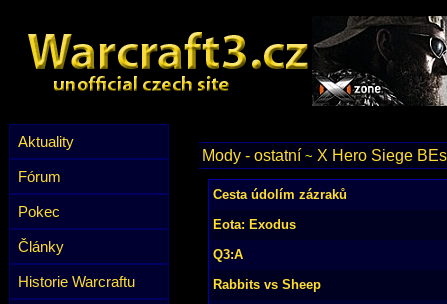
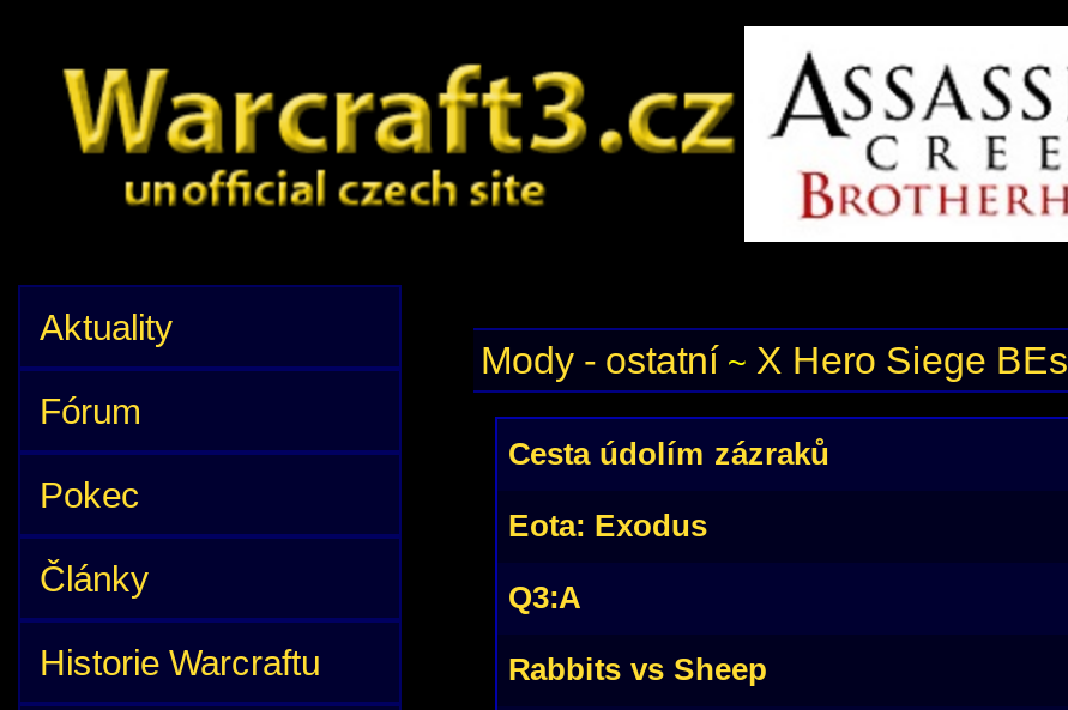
[312,15,444,107] [image] -> [742,24,1061,244] [image]

